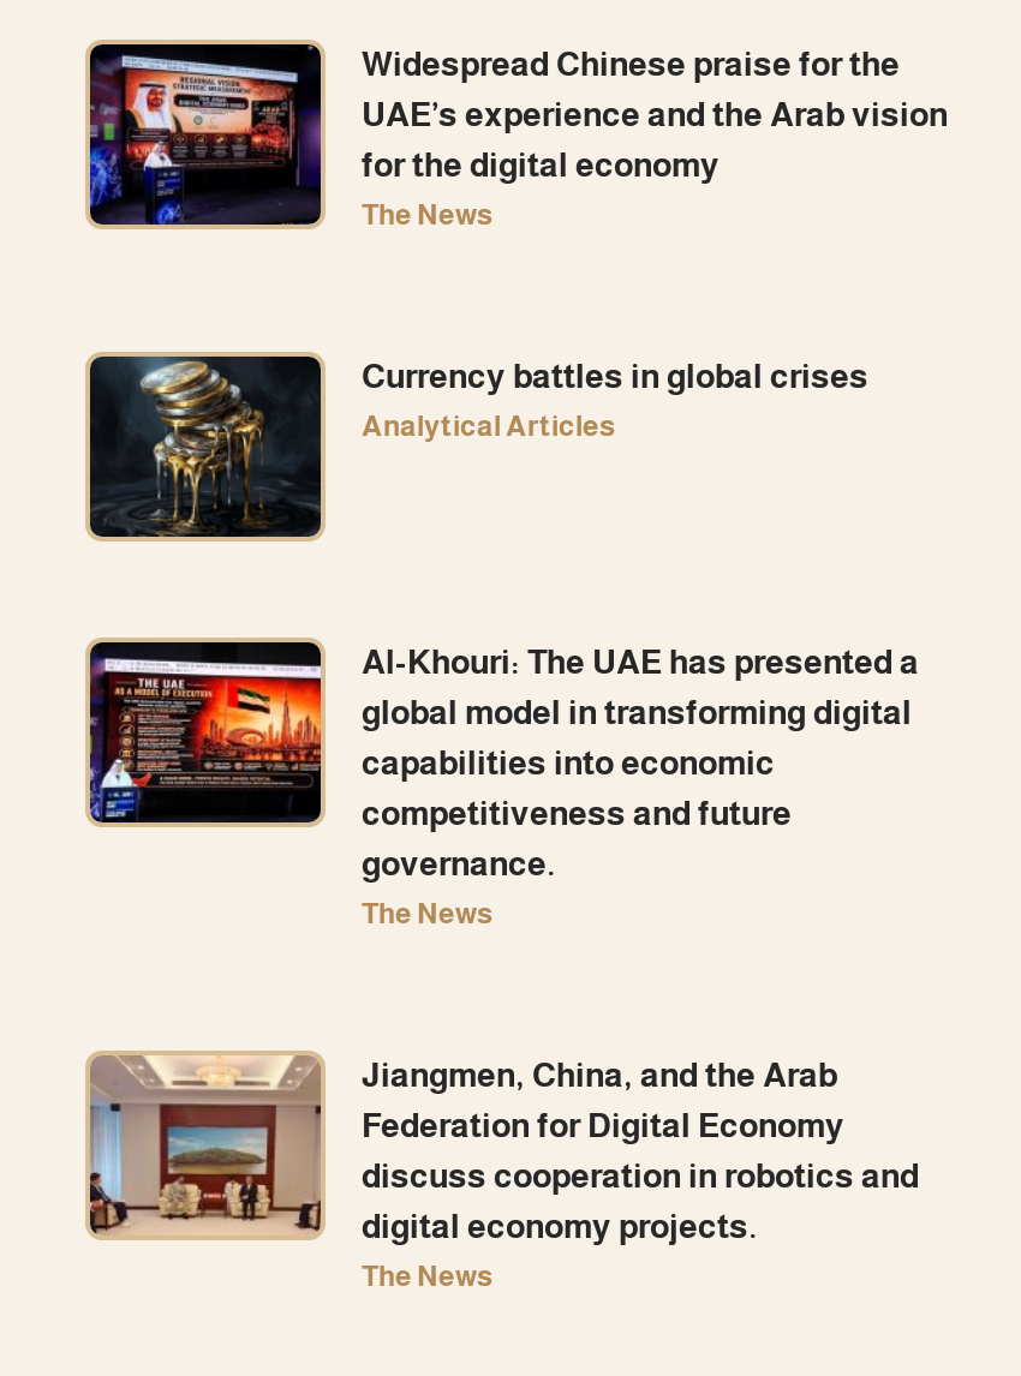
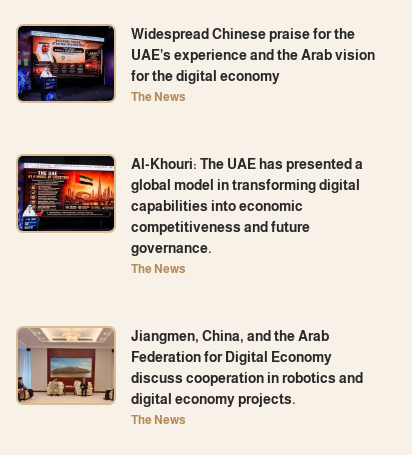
[88,354,868,537] [image] | Currency battles in global crises | Analytical Articles -> none

